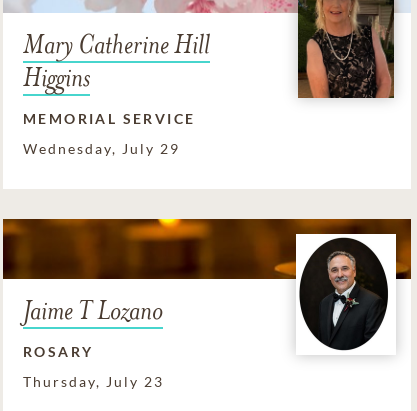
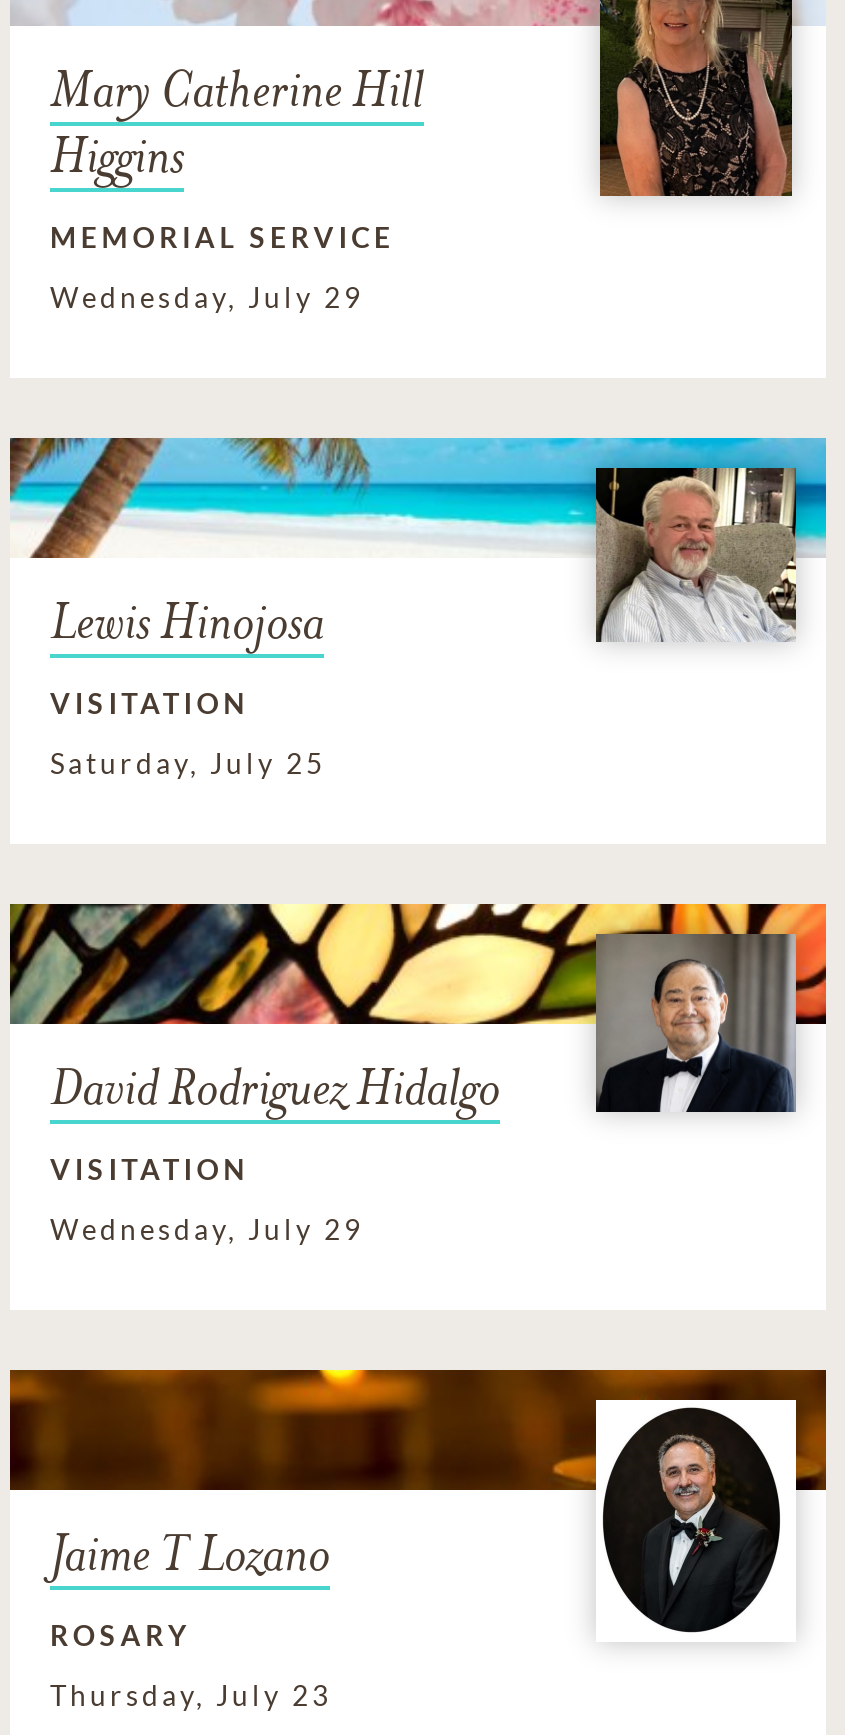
none -> [10,436,828,780] [image] | Lewis Hinojosa | VISITATION | Saturday, July 25
none -> [50,1054,500,1246] David Rodriguez Hidalgo | VISITATION | Wednesday, July 29

